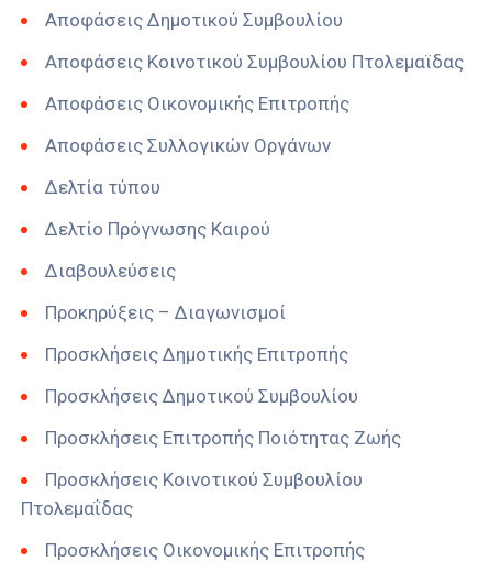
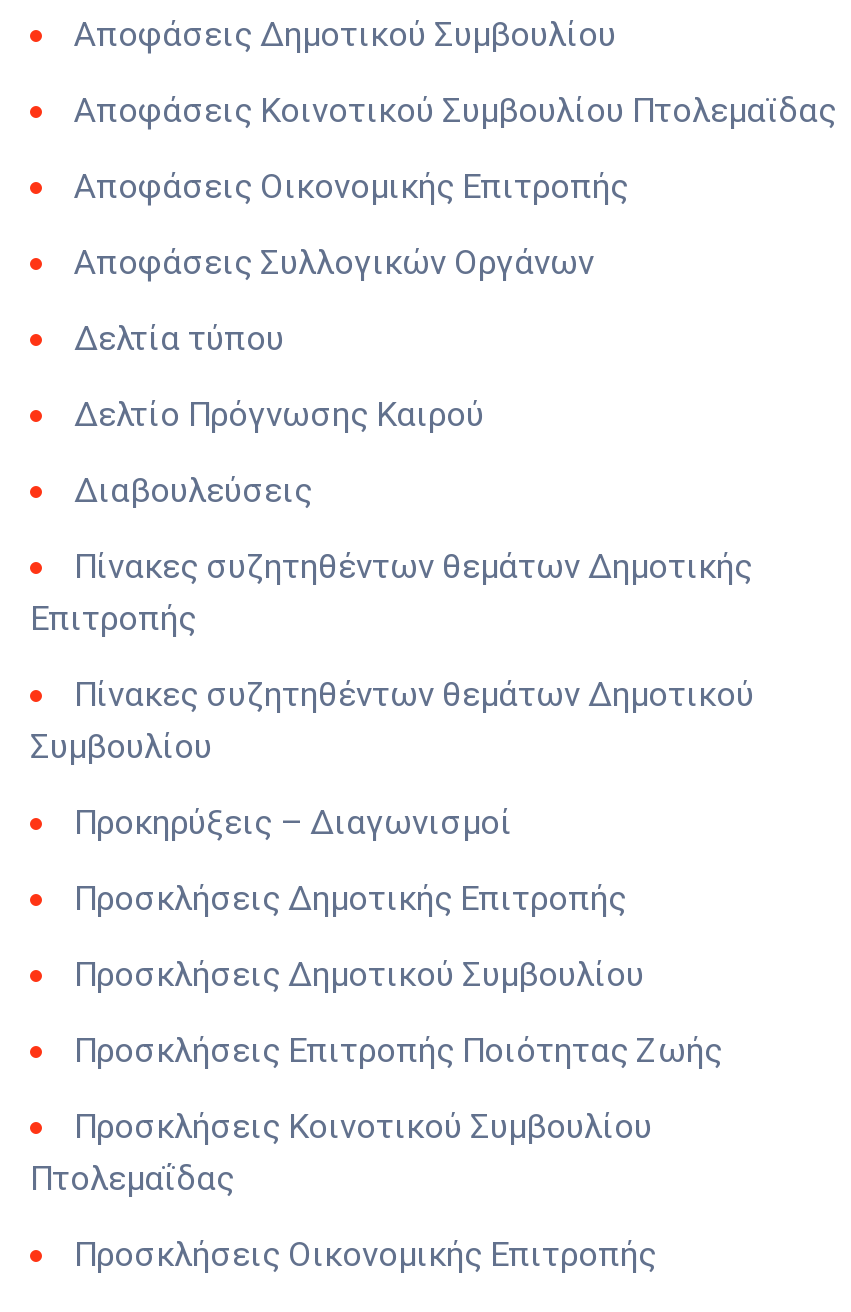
none -> [30,546,754,766] Πίνακες συζητηθέντων θεμάτων Δημοτικής | Επιτροπής | Πίνακες συζητηθέντων θεμάτων Δημοτικού | Συμβουλίου

